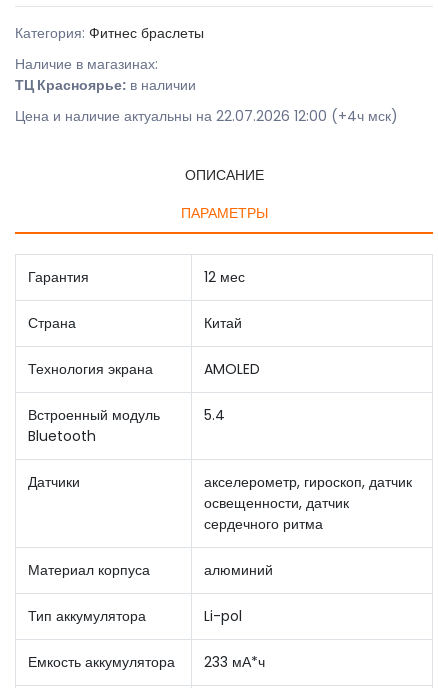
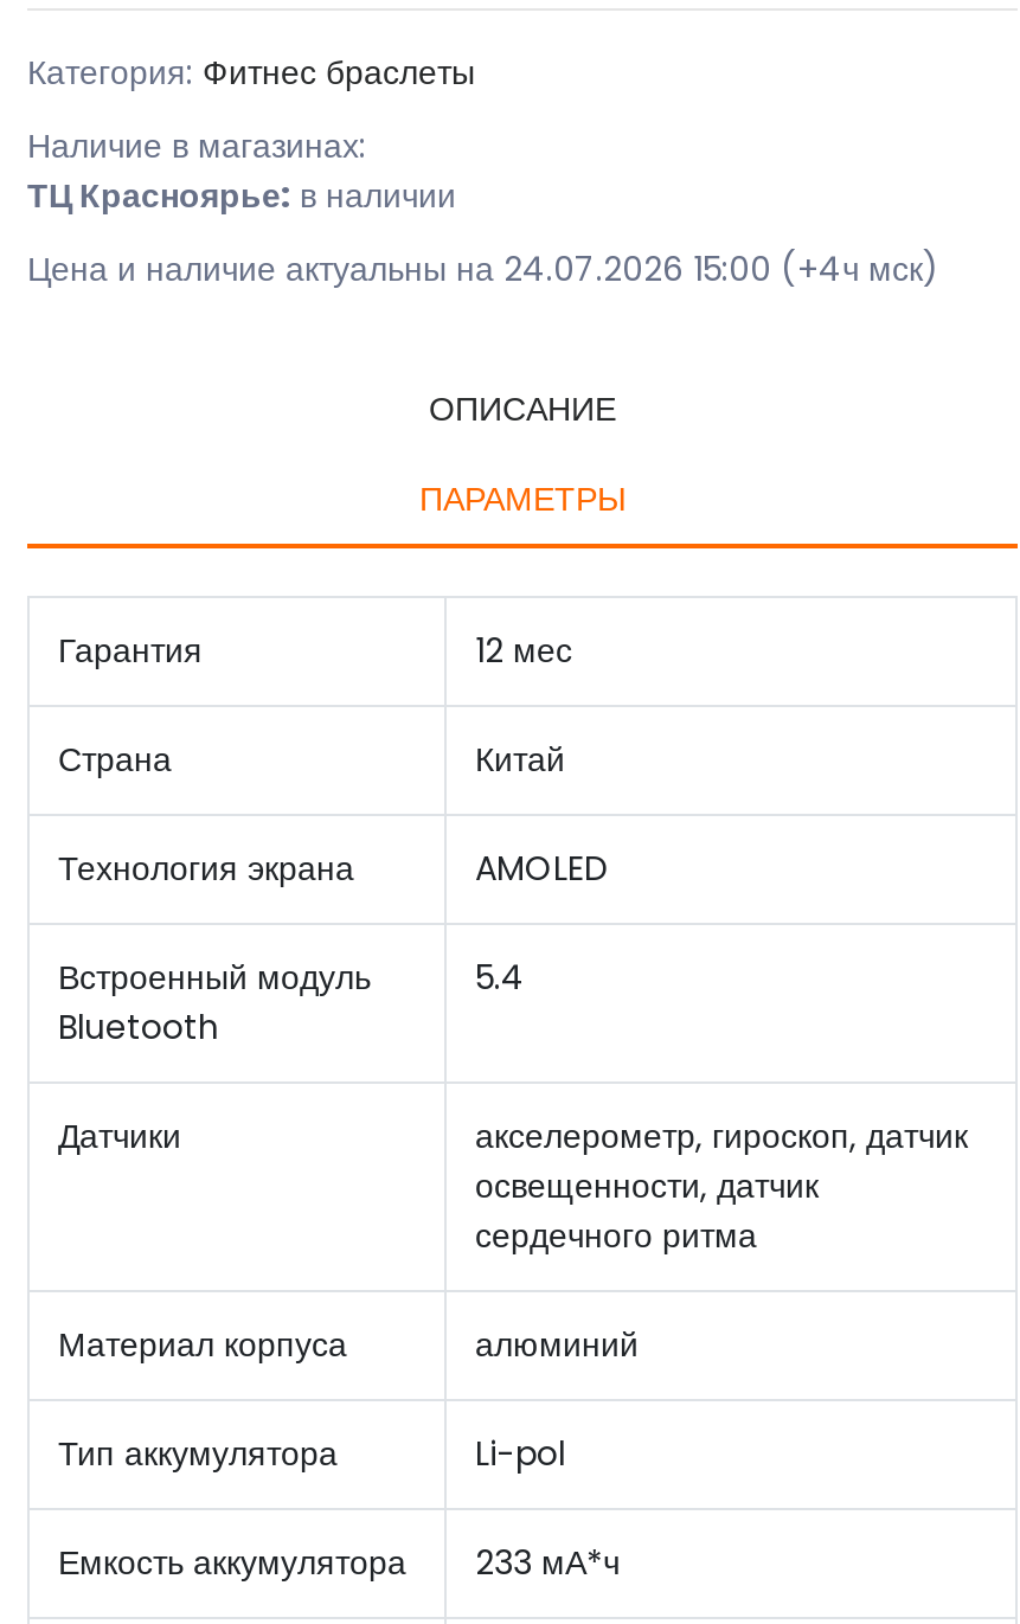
[15,105,398,125] Цена и наличие актуальны на 22.07.2026 12:00 (+4ч мск) -> [27,244,939,291] Цена и наличие актуальны на 24.07.2026 15:00 (+4ч мск)

